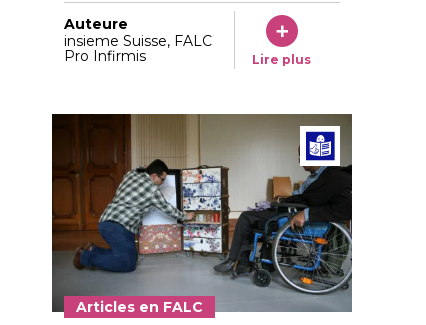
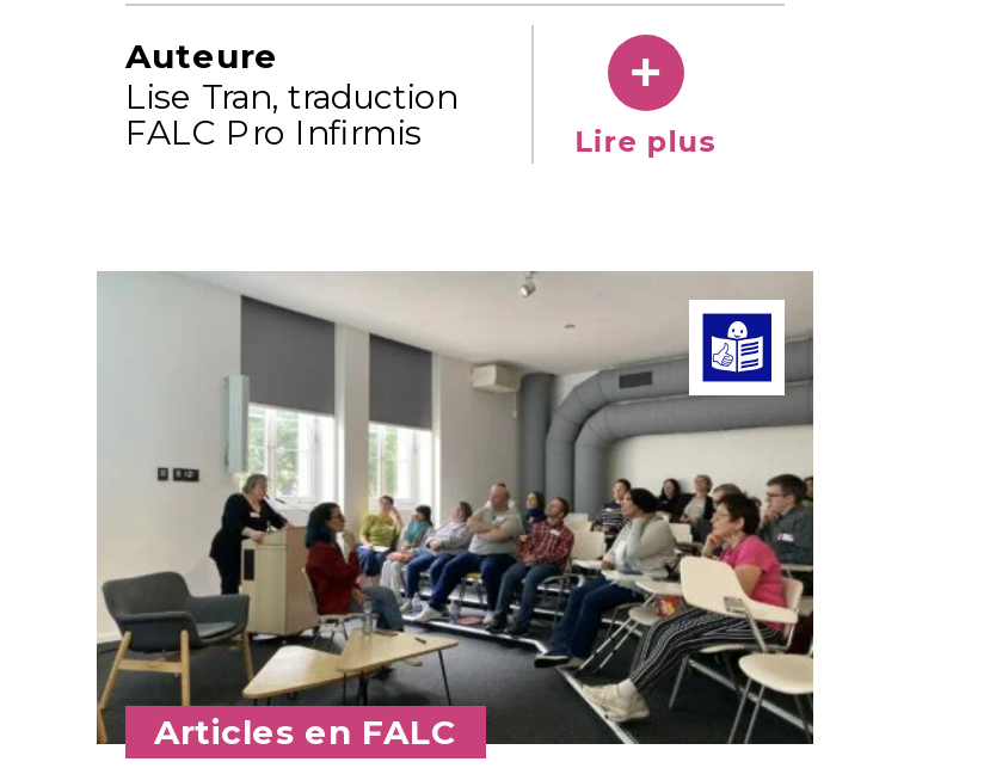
[64,32,212,65] insieme Suisse, FALC | Pro Infirmis -> [125,75,457,154] Lise Tran, traduction | FALC Pro Infirmis
[51,113,353,312] [image] -> [97,271,816,747] [image]

